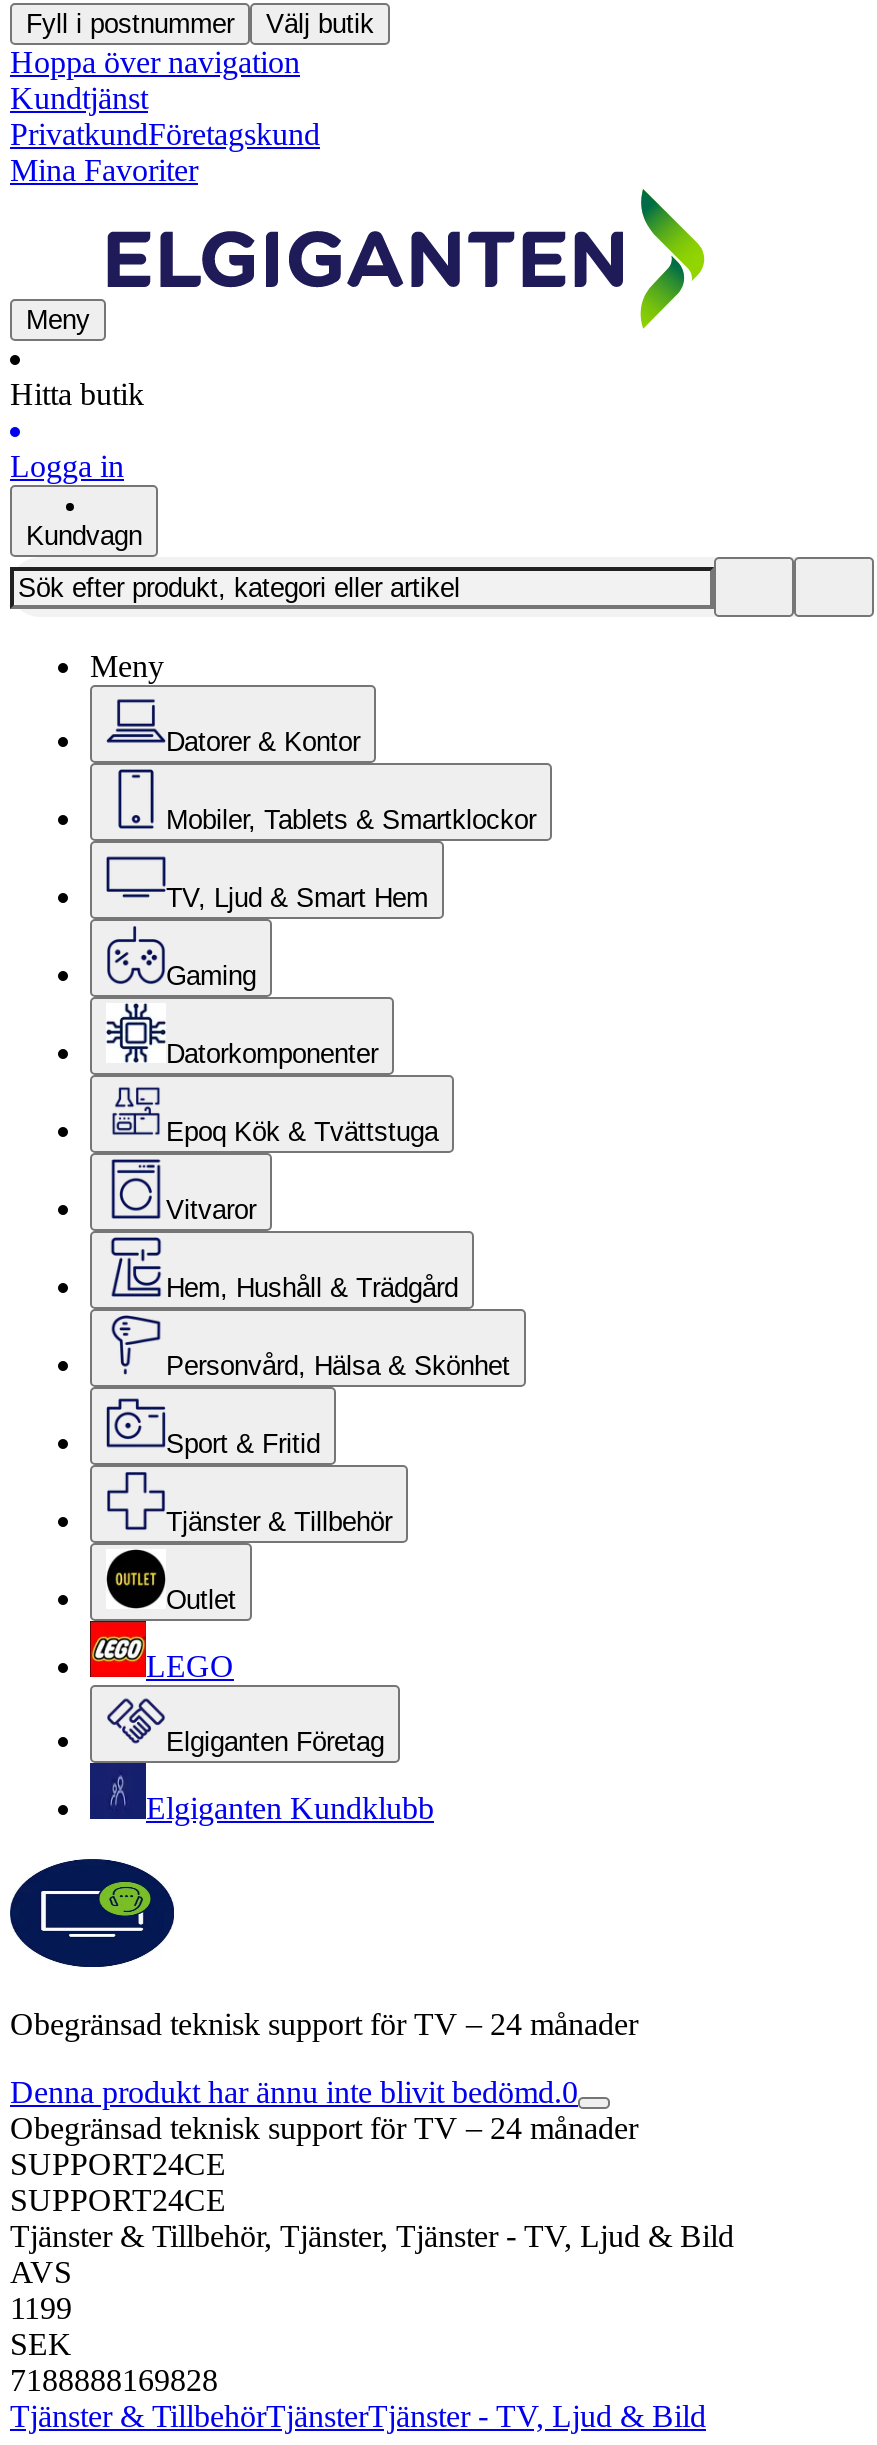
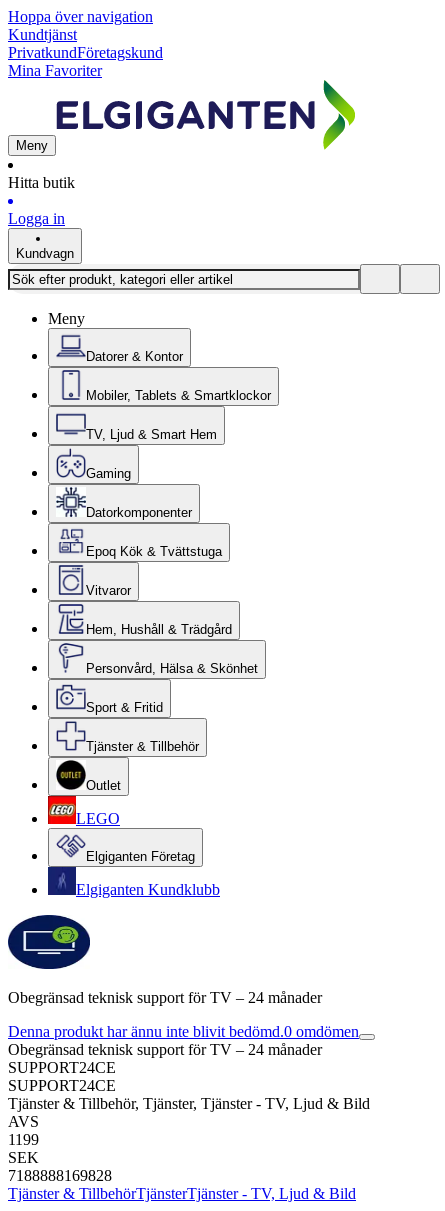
[26,9,374,39] Fyll i postnummer | Välj butik -> none
[10,2075,578,2109] Denna produkt har ännu inte blivit bedömd.0 -> [8,1023,359,1040] Denna produkt har ännu inte blivit bedömd.0 omdömen

